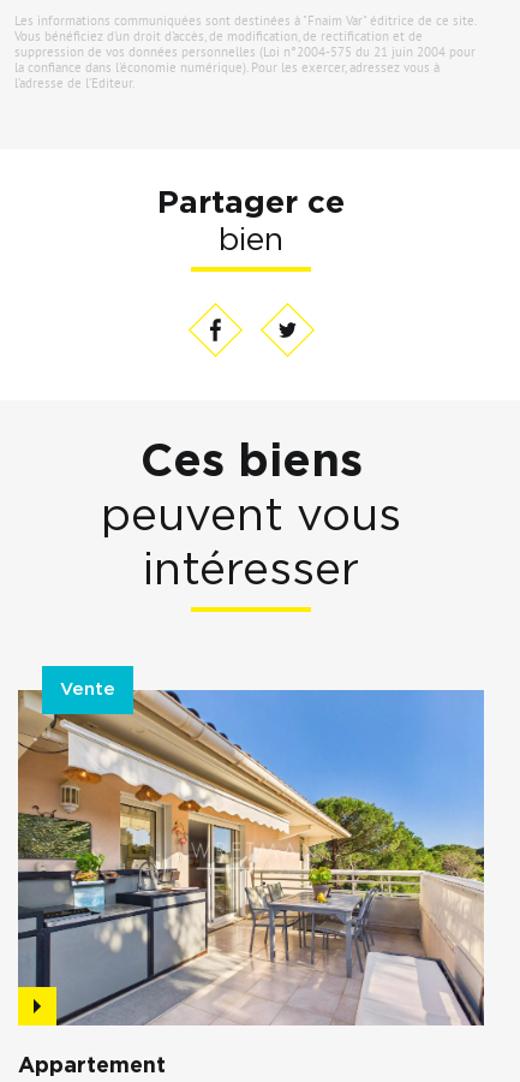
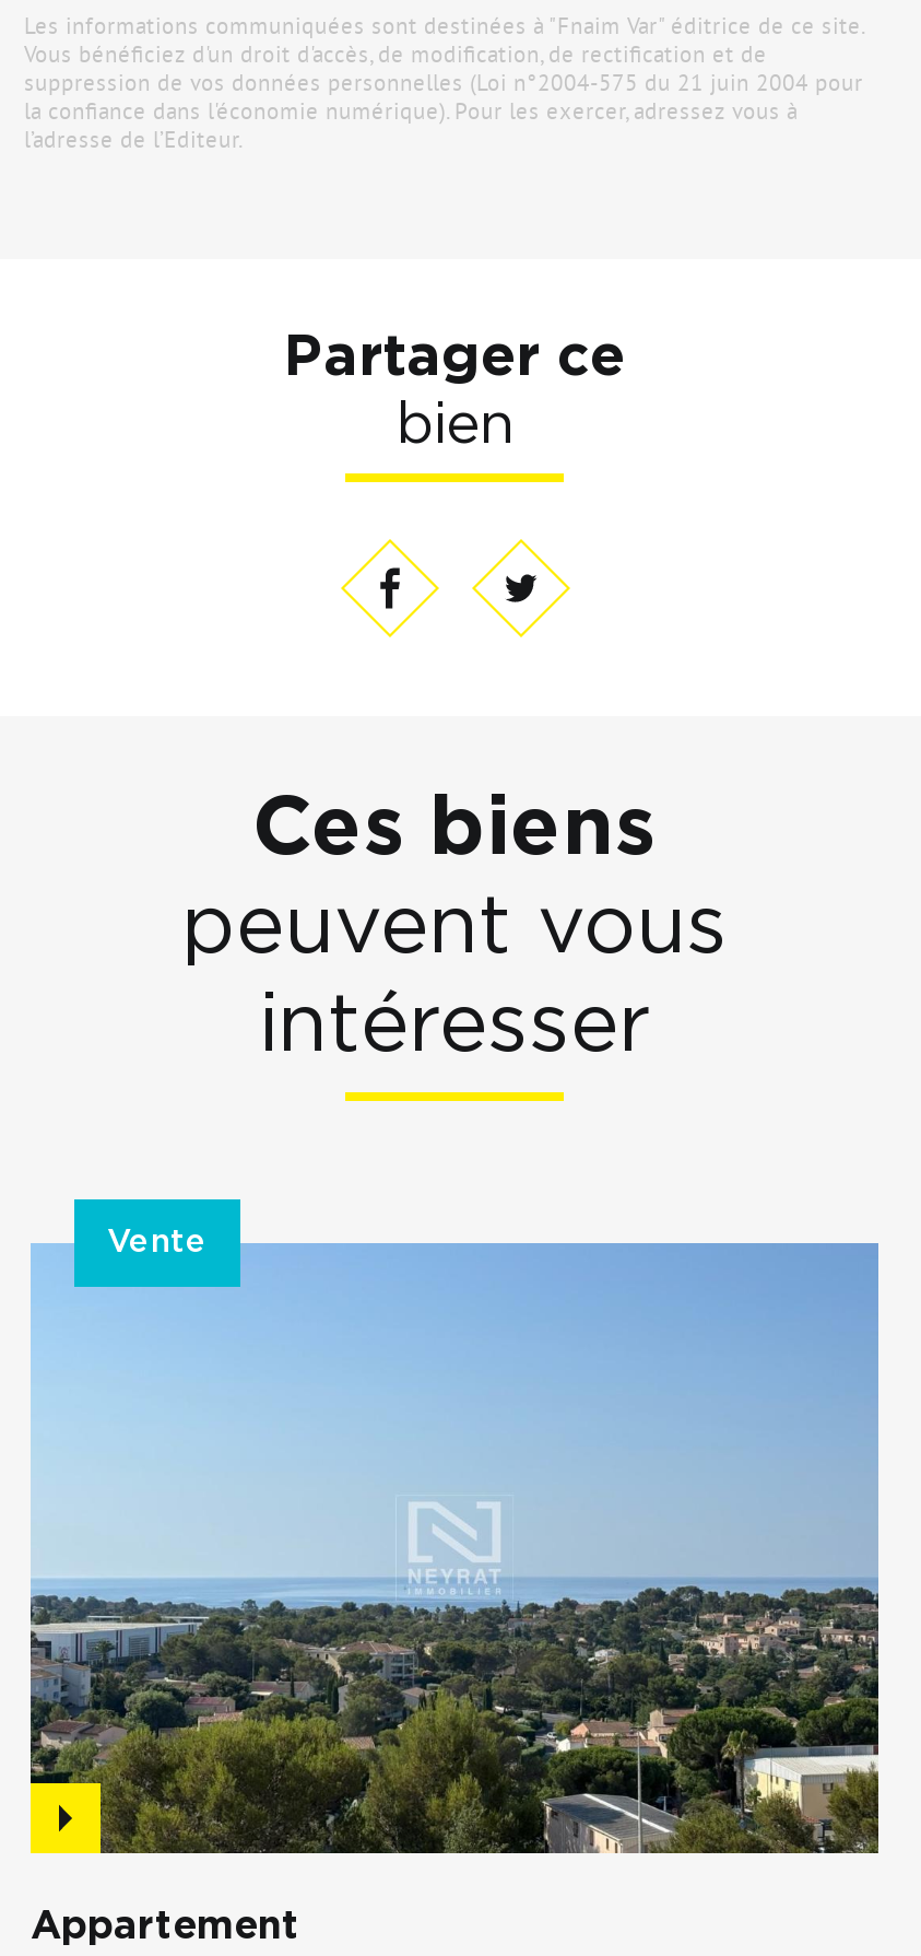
[17,689,485,1025] [image] -> [28,1243,881,1855] [image]

